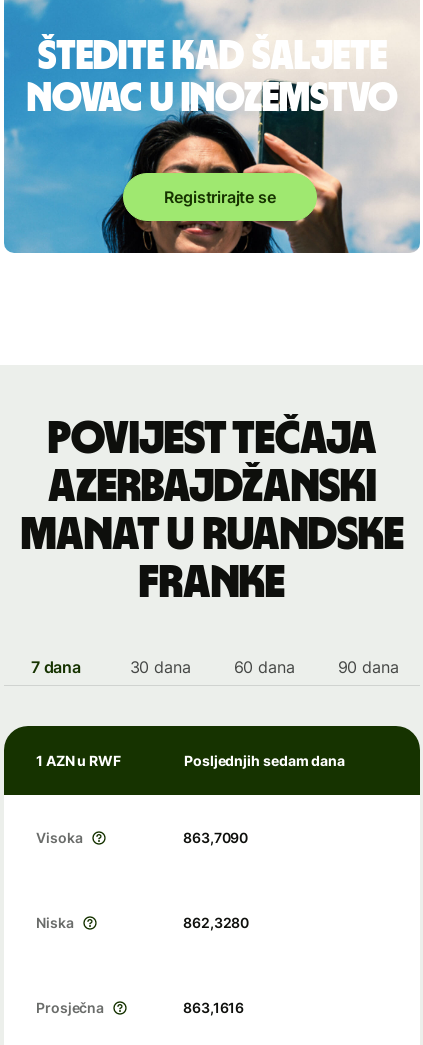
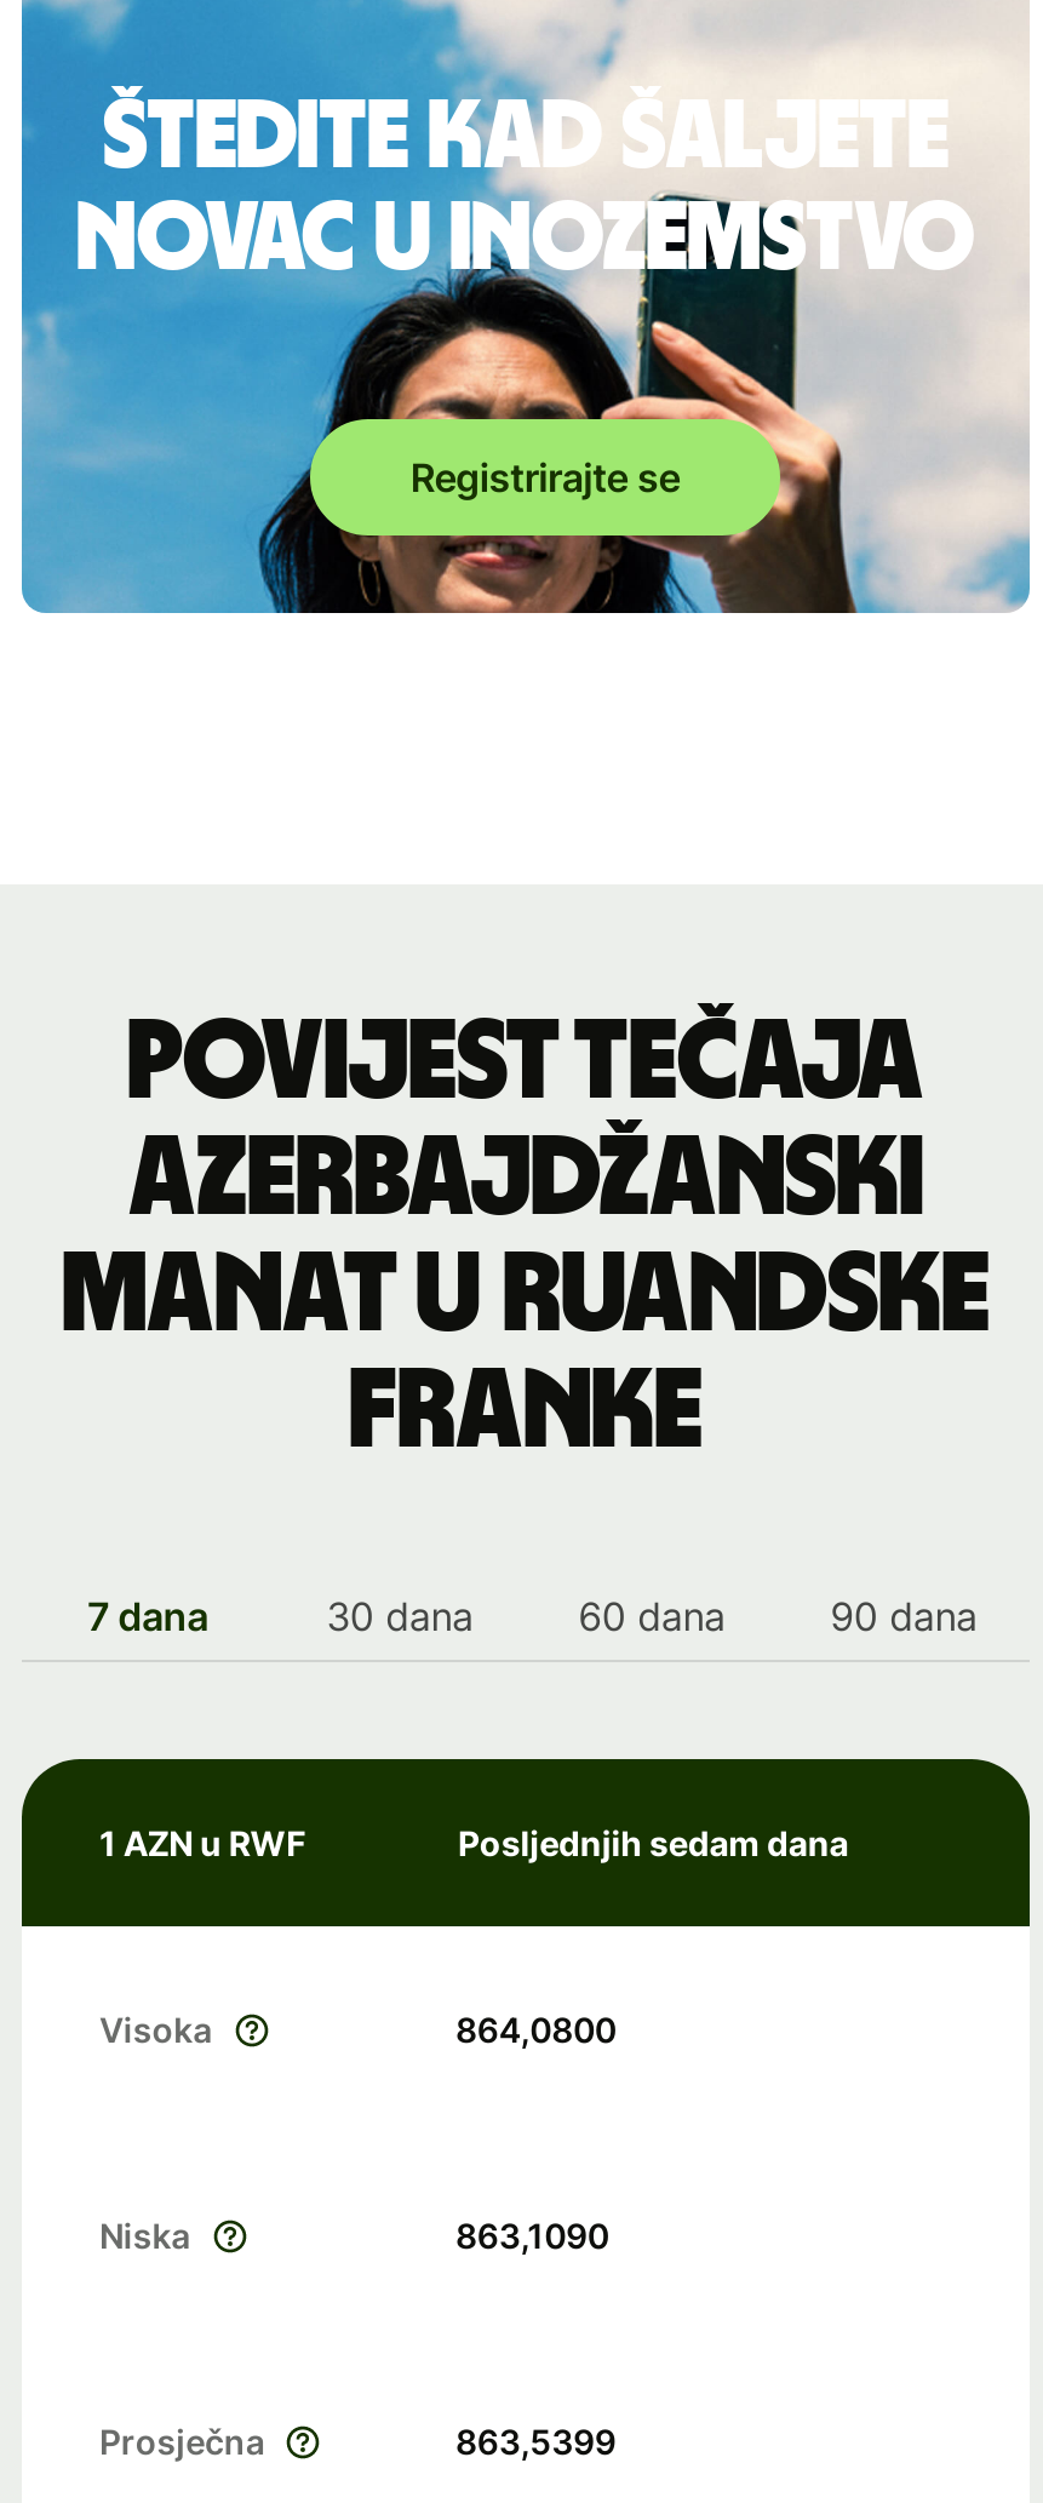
[183,829,248,846] 863,7090 -> [455,2009,616,2050] 864,0800
[183,914,249,931] 862,3280 -> [455,2215,609,2256] 863,1090
[183,999,244,1016] 863,1616 -> [455,2421,616,2462] 863,5399

